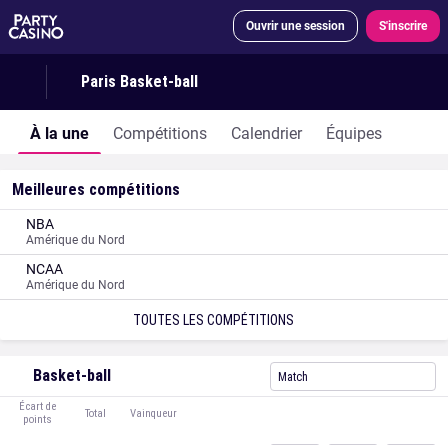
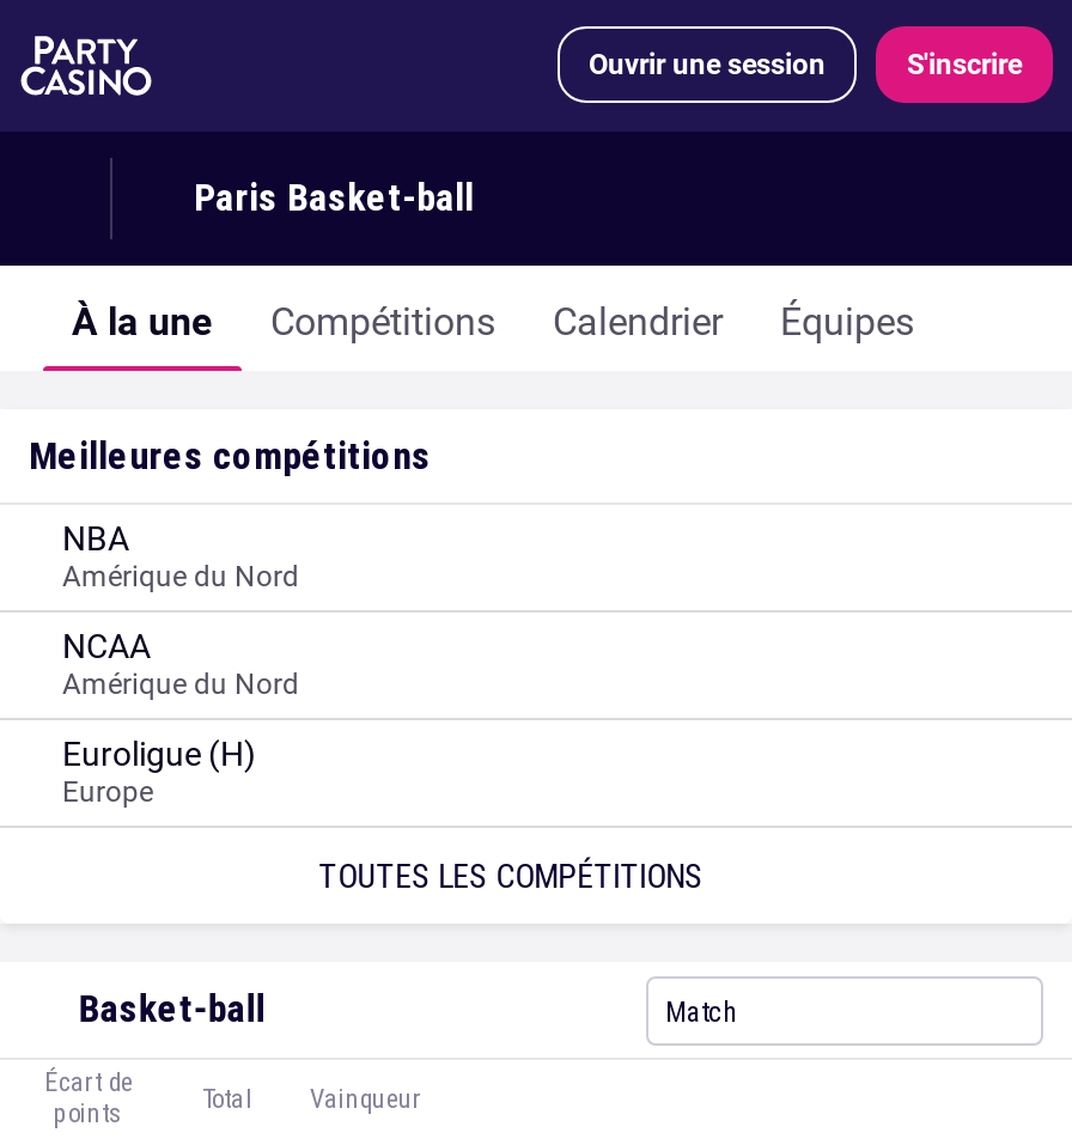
none -> [62,735,256,809] Euroligue (H) | Europe

